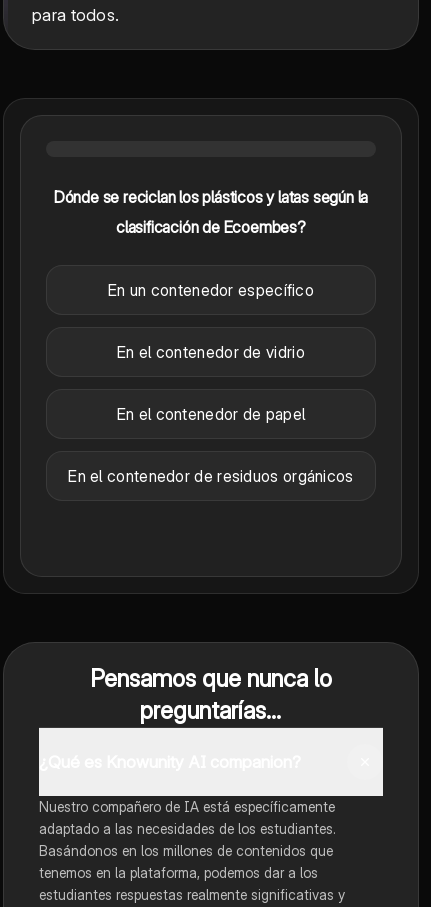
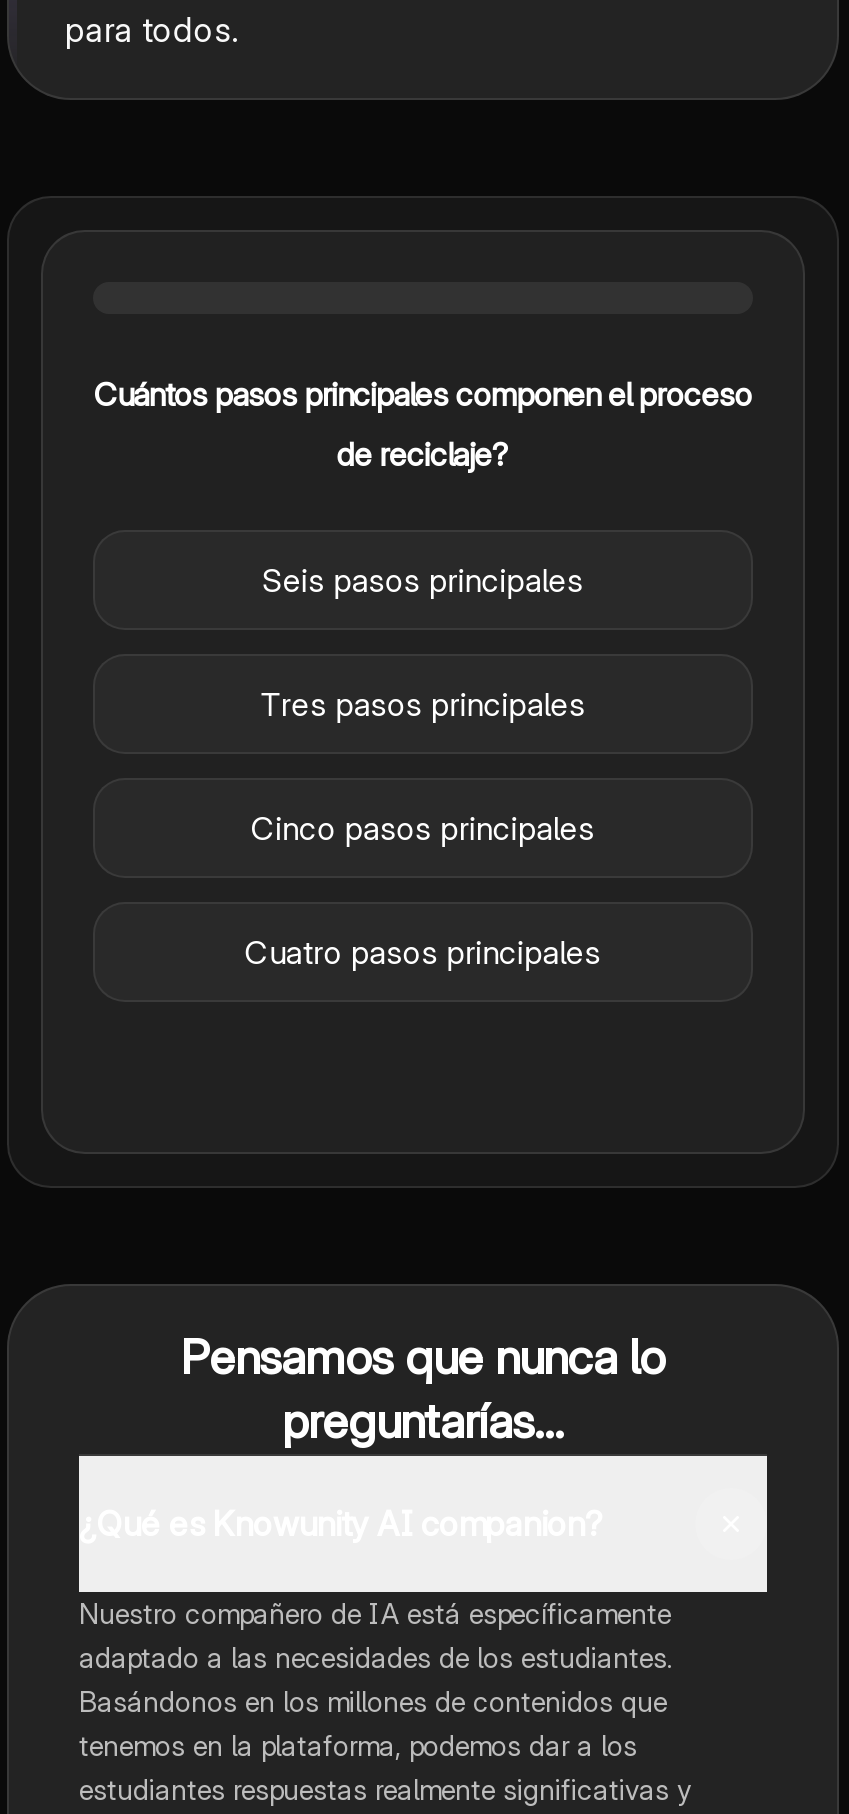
[54,187,368,207] Dónde se reciclan los plásticos y latas según la -> [94,375,752,415] Cuántos pasos principales componen el proceso
[116,217,306,237] clasificación de Ecoembes? -> [337,435,509,475] de reciclaje?
[108,280,314,300] En un contenedor específico -> [262,561,584,601] Seis pasos principales
[117,342,305,362] En el contenedor de vidrio -> [260,685,586,725] Tres pasos principales
[117,404,305,424] En el contenedor de papel -> [251,809,595,849] Cinco pasos principales
[68,466,354,486] En el contenedor de residuos orgánicos -> [245,933,601,973] Cuatro pasos principales

